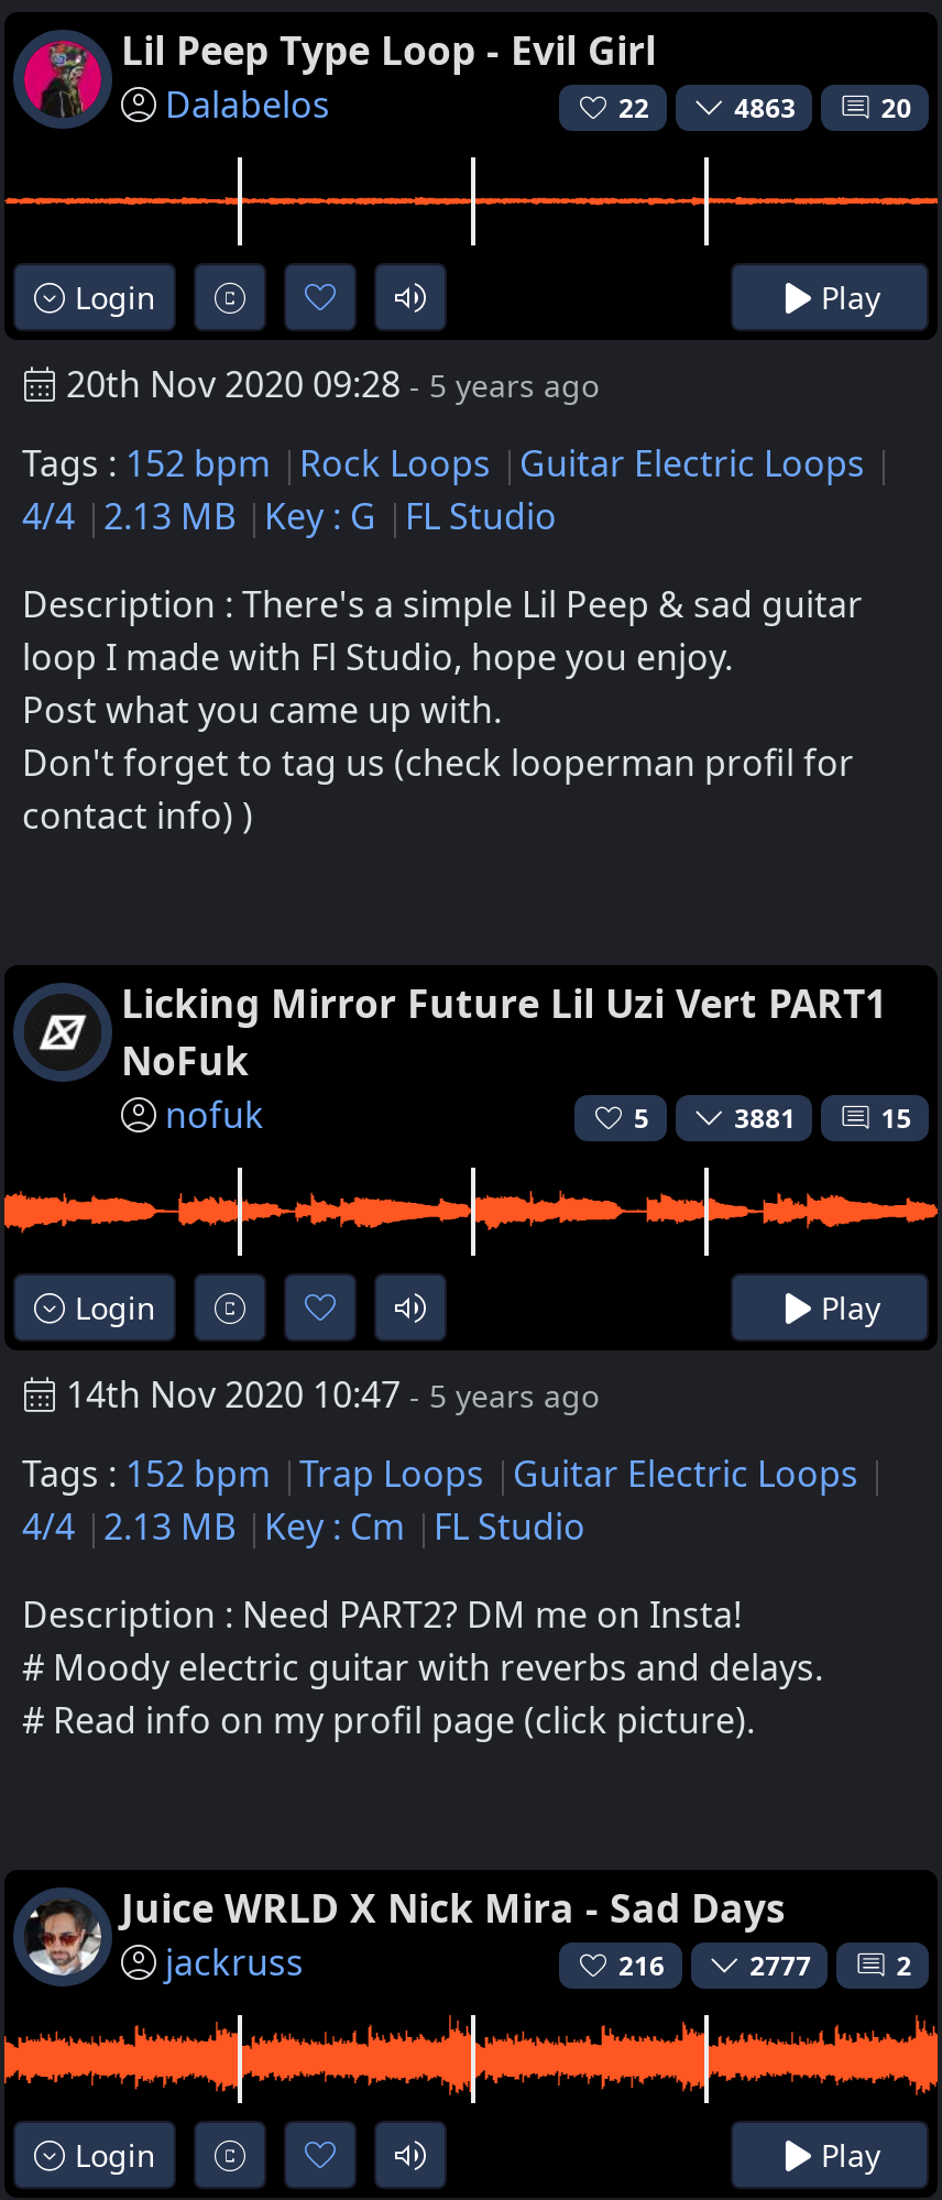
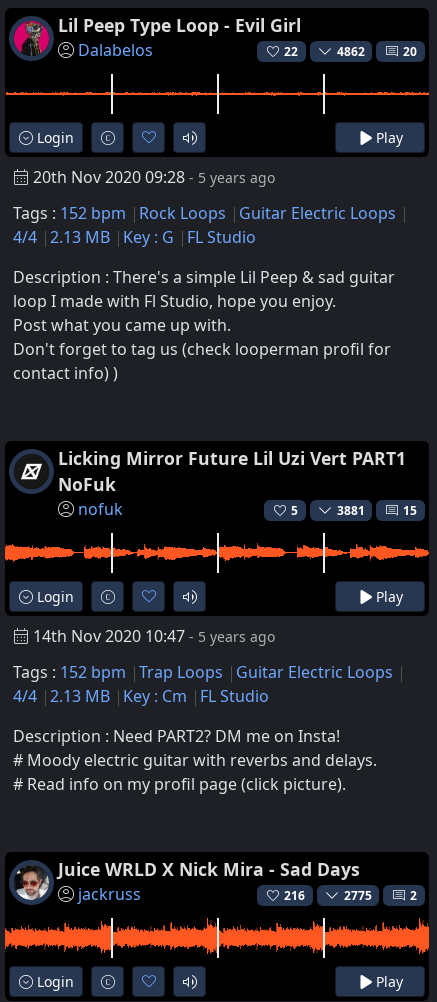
[734,89,796,126] 4863 -> [337,43,365,60] 4862
[750,1947,811,1985] 2777 -> [344,887,372,904] 2775

